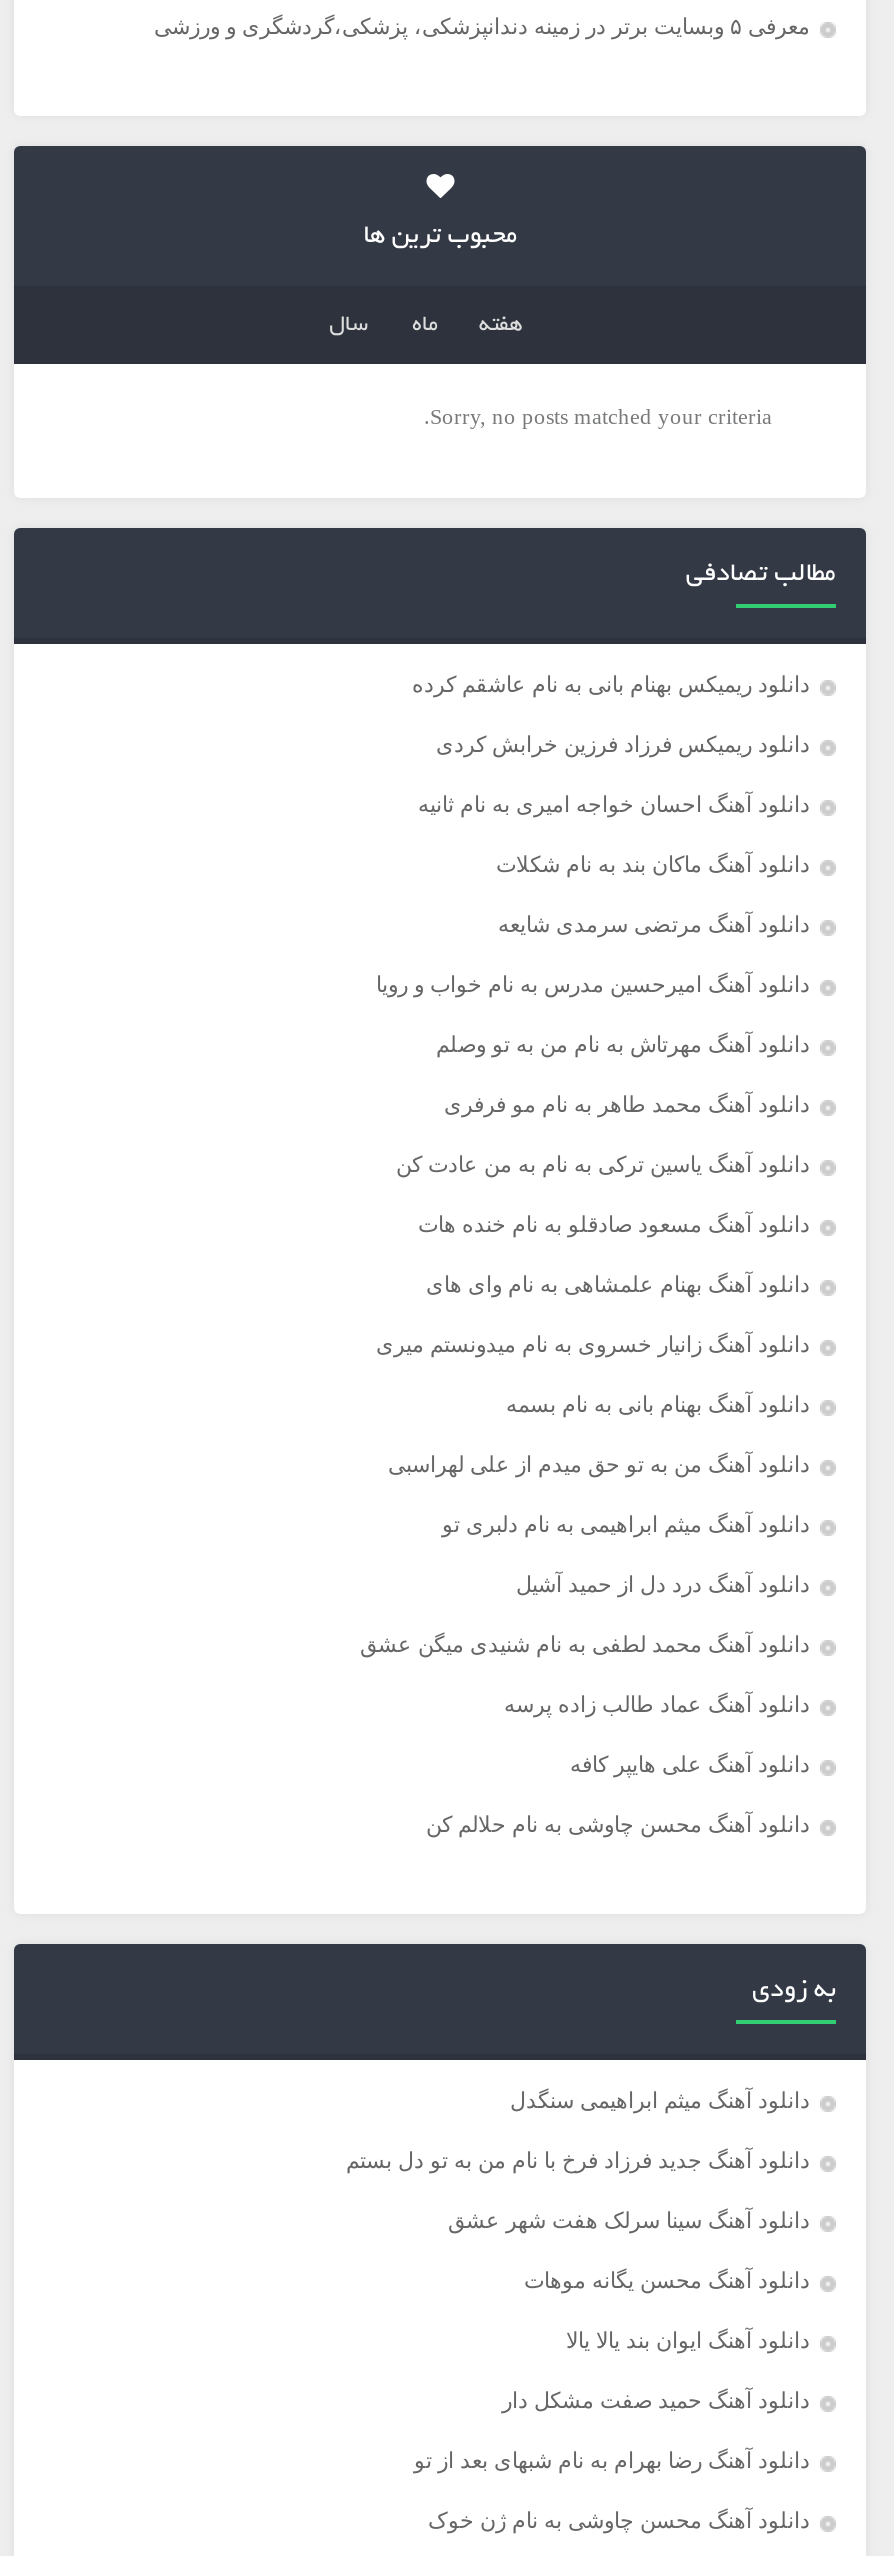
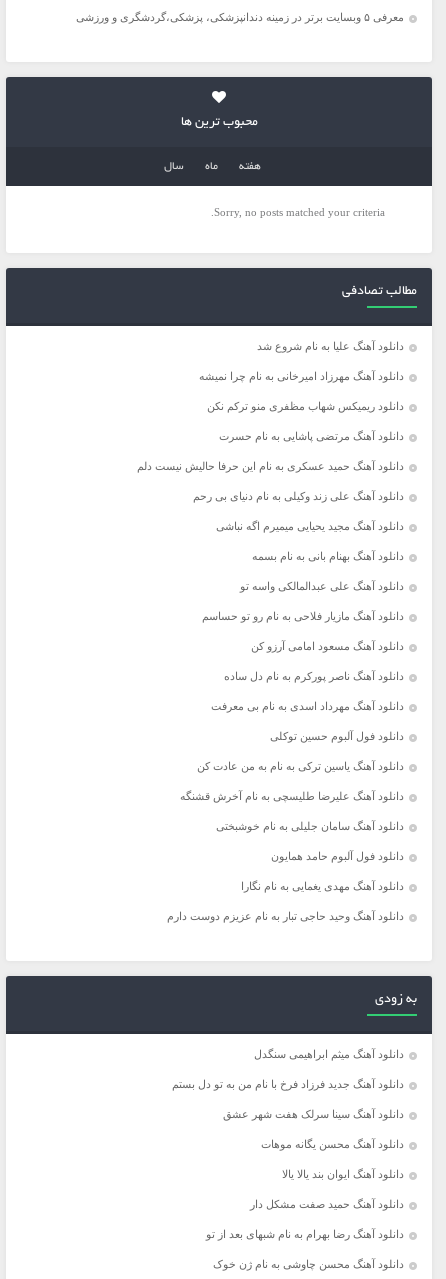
[376,672,810,1356] دانلود ریمیکس بهنام بانی به نام عاشقم کرده | دانلود ریمیکس فرزاد فرزین خرابش کردی | دانلود آهنگ احسان خواجه امیری به نام ثانیه | دانلود آهنگ ماکان بند به نام شکلات | دانلود آهنگ مرتضی سرمدی شایعه | دانلود آهنگ امیرحسین مدرس به نام خواب و رویا | دانلود آهنگ مهرتاش به نام من به تو وصلم | دانلود آهنگ محمد طاهر به نام مو فرفری | دانلود آهنگ مسعود صادقلو به نام خنده هات | دانلود آهنگ بهنام علمشاهی به نام وای های | دانلود آهنگ زانیار خسروی به نام میدونستم میری -> [137,340,404,532] دانلود آهنگ علیا به نام شروع شد | دانلود آهنگ مهرزاد امیرخانی به نام چرا نمیشه | دانلود ریمیکس شهاب مظفری منو ترکم نکن | دانلود آهنگ مرتضی پاشایی به نام حسرت | دانلود آهنگ حمید عسکری به نام این حرفا حالیش نیست دلم | دانلود آهنگ علی زند وکیلی به نام دنیای بی رحم | دانلود آهنگ مجید یحیایی میمیرم اگه نباشی
moved [396,1152,810,1176] -> [197,760,404,772]: دانلود آهنگ یاسین ترکی به نام به من عادت کن
moved [506,1392,810,1416] -> [252,550,404,562]: دانلود آهنگ بهنام بانی به نام بسمه
[360,1452,810,1836] دانلود آهنگ من به تو حق میدم از علی لهراسبی | دانلود آهنگ میثم ابراهیمی به نام دلبری تو | دانلود آهنگ درد دل از حمید آشیل | دانلود آهنگ محمد لطفی به نام شنیدی میگن عشق | دانلود آهنگ عماد طالب زاده پرسه | دانلود آهنگ علی هایپر كافه | دانلود آهنگ محسن چاوشی به نام حلالم کن -> [167,580,404,922] دانلود آهنگ علی عبدالمالکی واسه تو | دانلود آهنگ مازیار فلاحی به نام رو تو حساسم | دانلود آهنگ مسعود امامی آرزو کن | دانلود آهنگ ناصر پورکرم به نام دل ساده | دانلود آهنگ مهرداد اسدی به نام بی معرفت | دانلود فول آلبوم حسین توکلی | دانلود آهنگ علیرضا طلیسچی به نام آخرش قشنگه | دانلود آهنگ سامان جلیلی به نام خوشبختی | دانلود فول آلبوم حامد همایون | دانلود آهنگ مهدی یغمایی به نام نگارا | دانلود آهنگ وحید حاجی تبار به نام عزیزم دوست دارم

